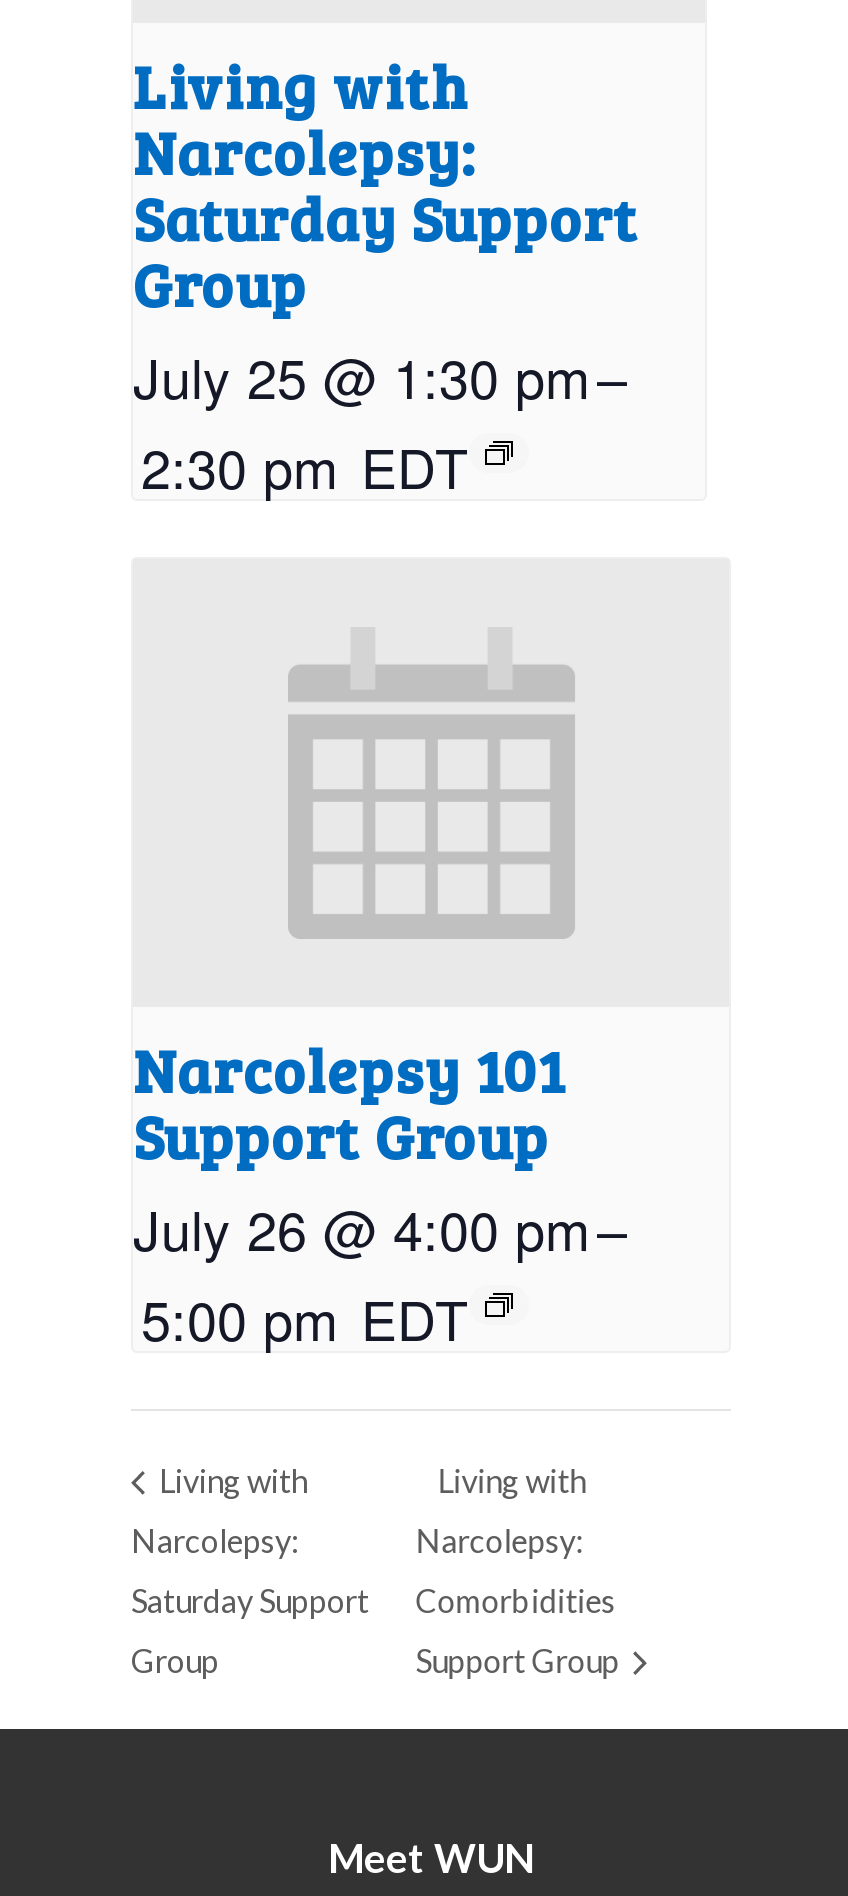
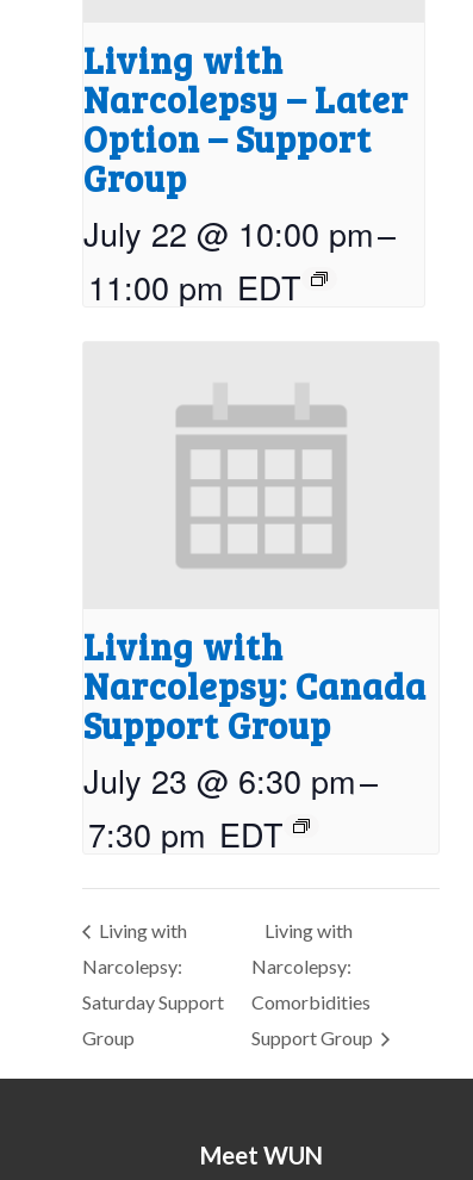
[133,111,639,257] Narcolepsy: | Saturday Support -> [83,75,409,162] Narcolepsy – Later | Option – Support
[133,337,627,505] July 25 @ 1:30 pm – | 2:30 pm EDT -> [83,210,396,310] July 22 @ 10:00 pm – | 11:00 pm EDT
[133,1028,565,1108] Narcolepsy 101 -> [83,622,427,709] Living with | Narcolepsy: Canada
[133,1188,627,1266] July 26 @ 4:00 pm – -> [83,756,378,803] July 23 @ 6:30 pm –
[141,1278,469,1356] 5:00 pm EDT -> [88,810,284,856] 7:30 pm EDT

